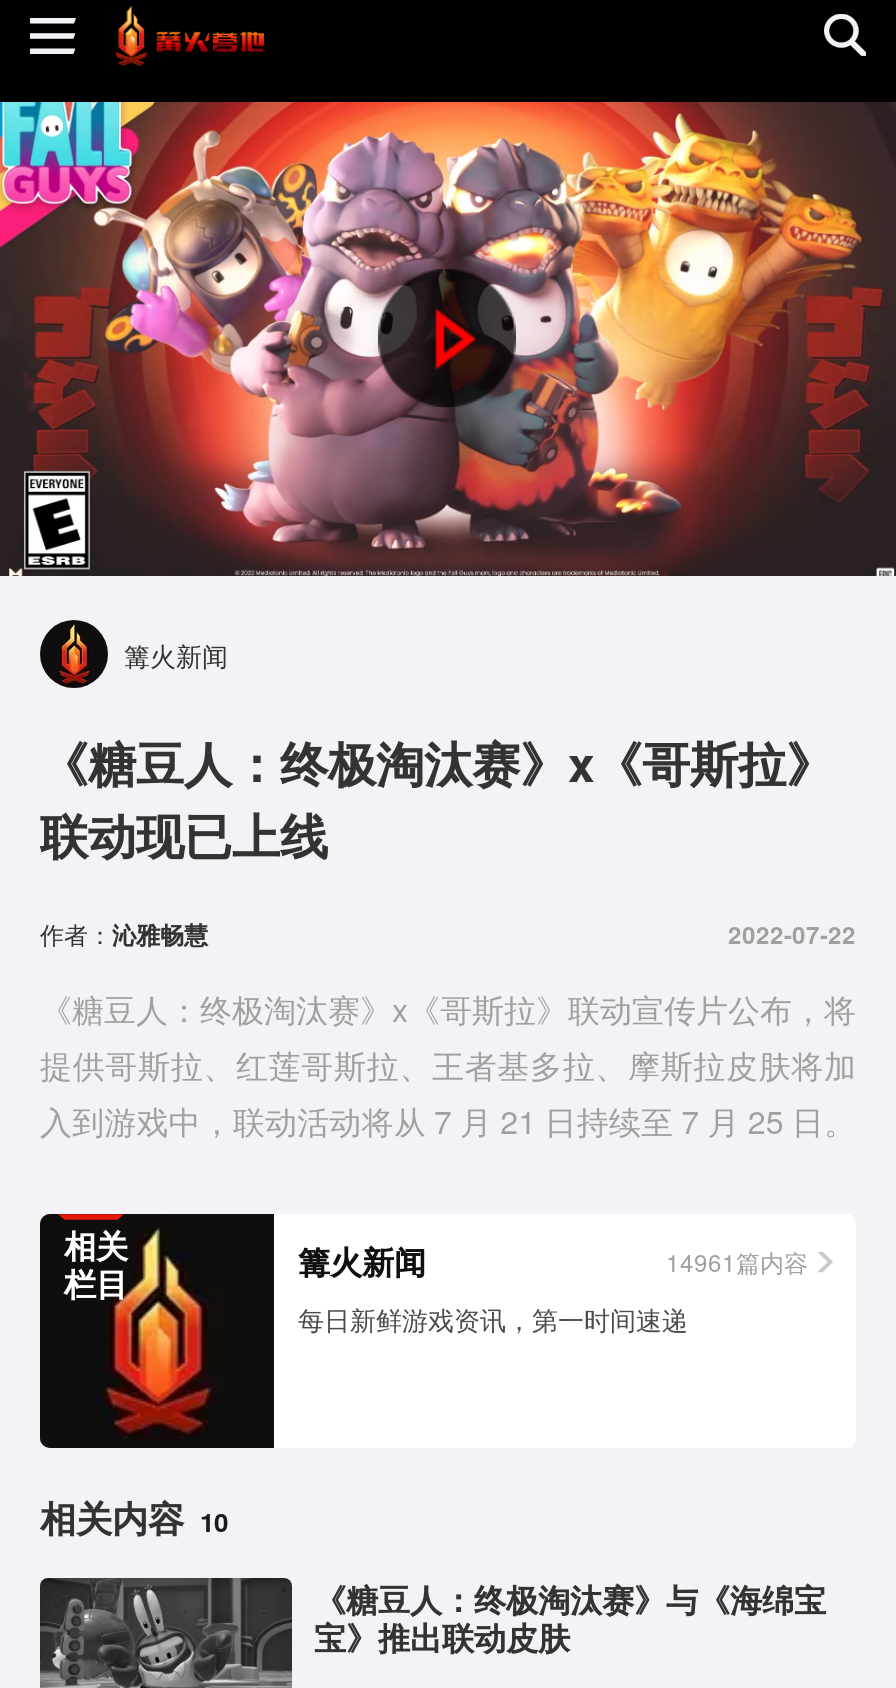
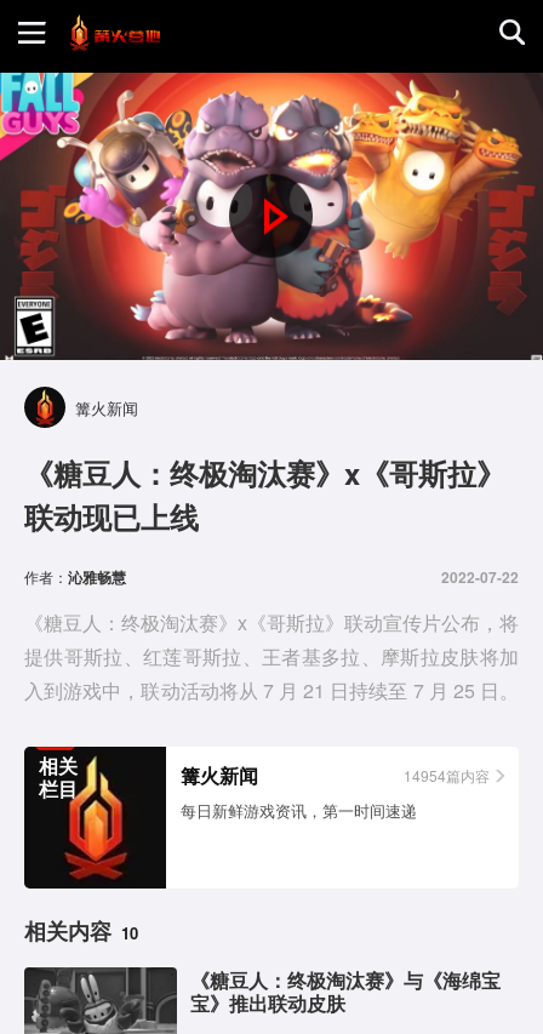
[666,1244,814,1278] 14961篇内容 -> [404,765,493,786] 14954篇内容

